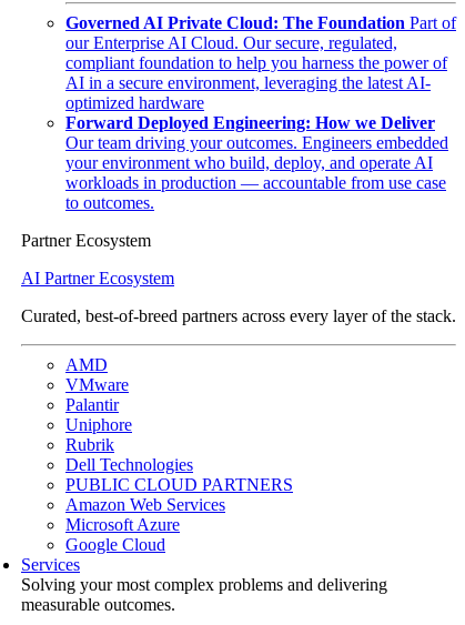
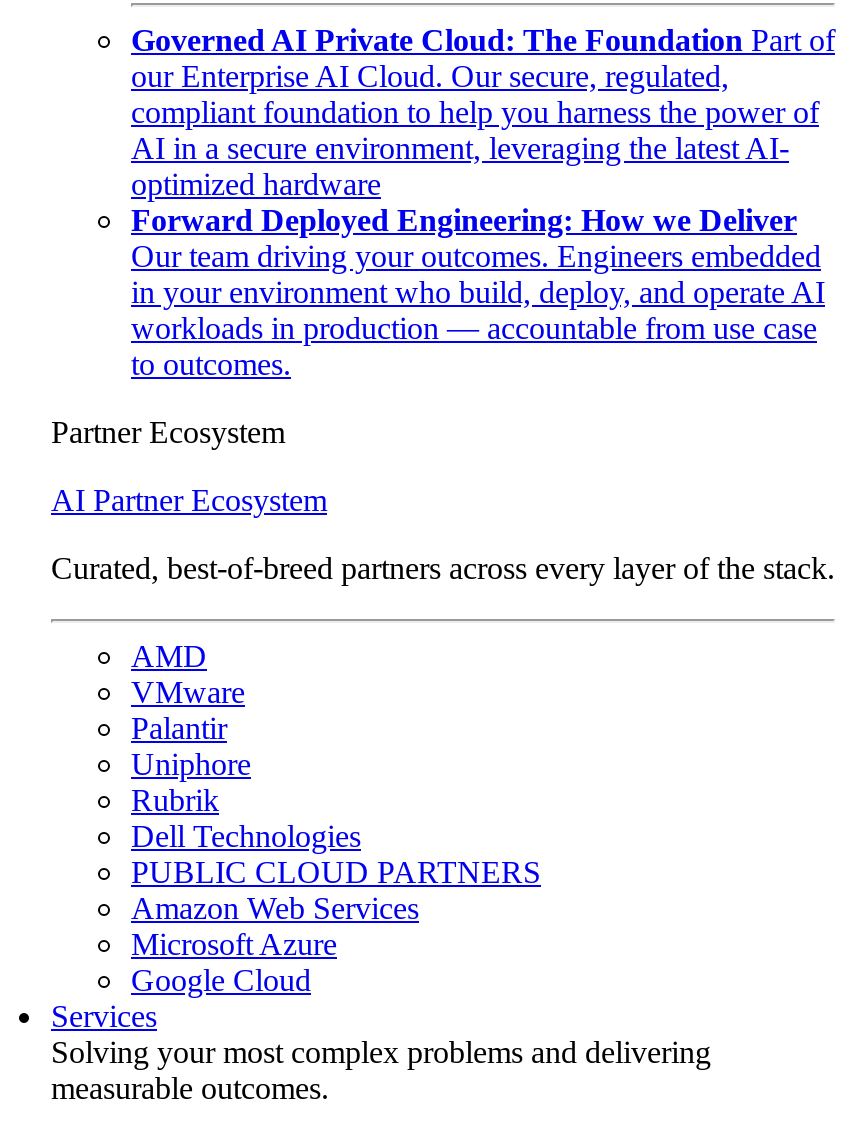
[65,153,433,172] your environment who build, deploy, and operate AI -> [131,275,825,309] in your environment who build, deploy, and operate AI

